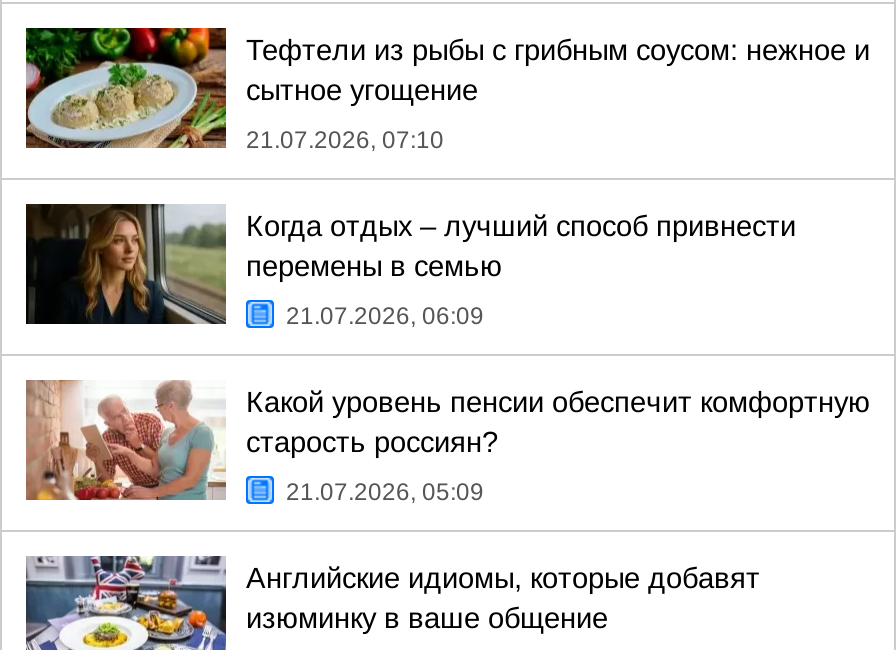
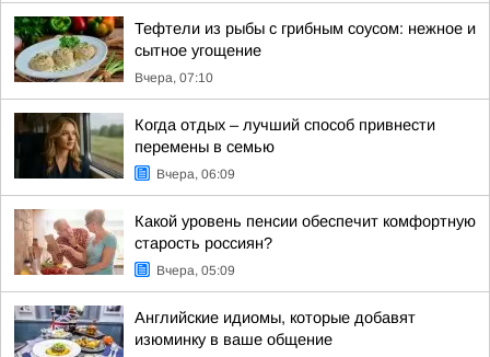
[246,126,444,154] 21.07.2026, 07:10 -> [135,70,213,85] Вчера, 07:10
[286,302,484,330] 21.07.2026, 06:09 -> [156,166,235,182] Вчера, 06:09
[286,478,484,506] 21.07.2026, 05:09 -> [156,263,235,278] Вчера, 05:09

